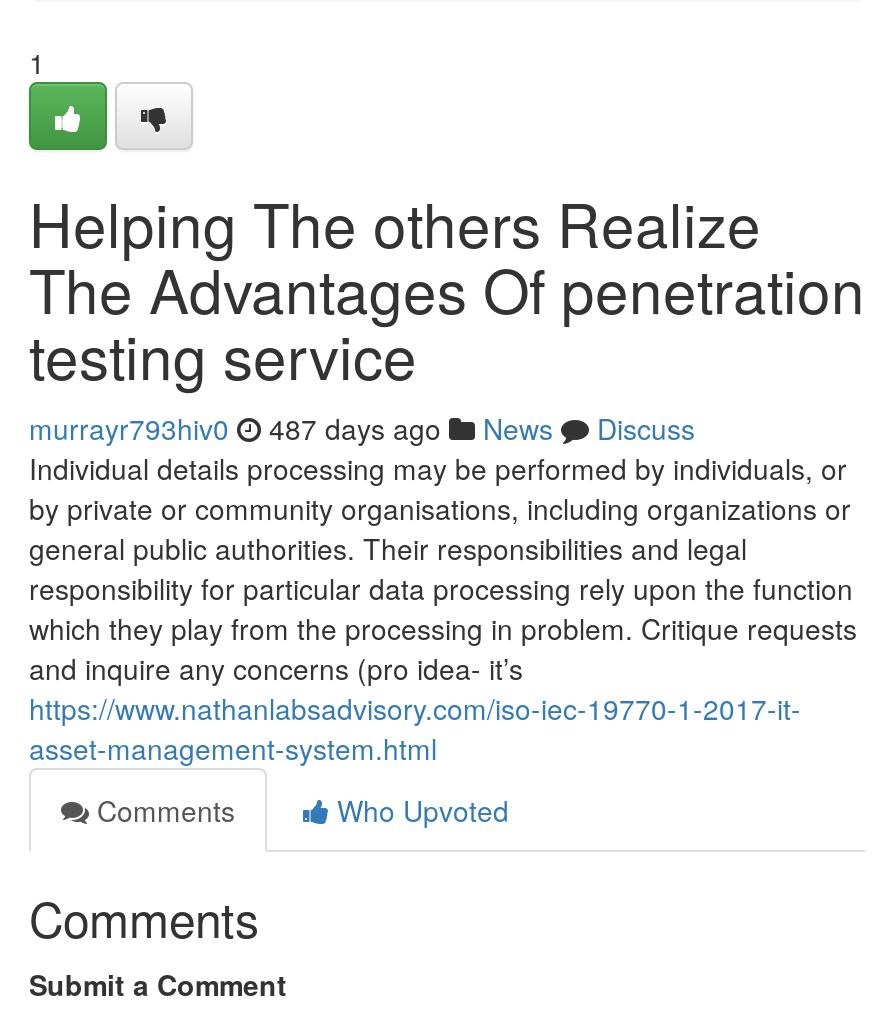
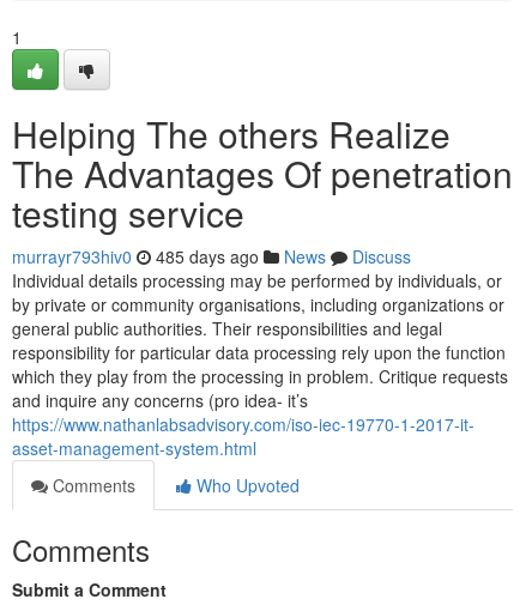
[29,408,695,448] murrayr793hiv0 487 days ago News Discuss -> [12,244,411,268] murrayr793hiv0 485 days ago News Discuss

